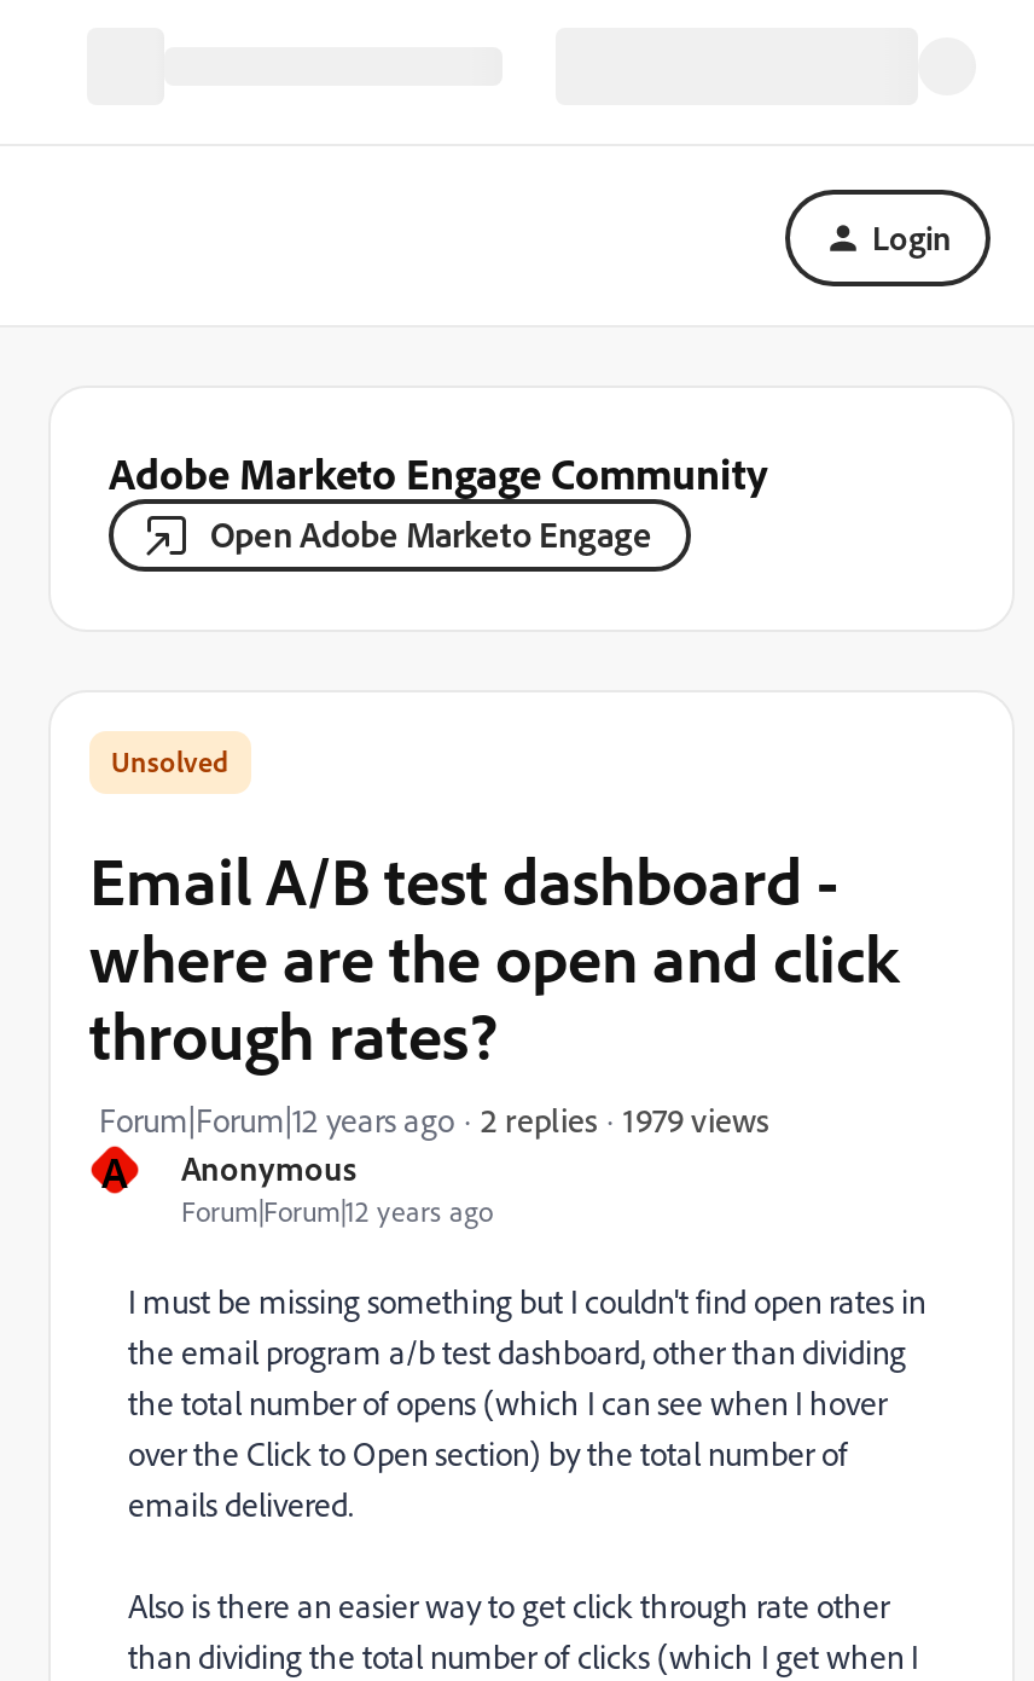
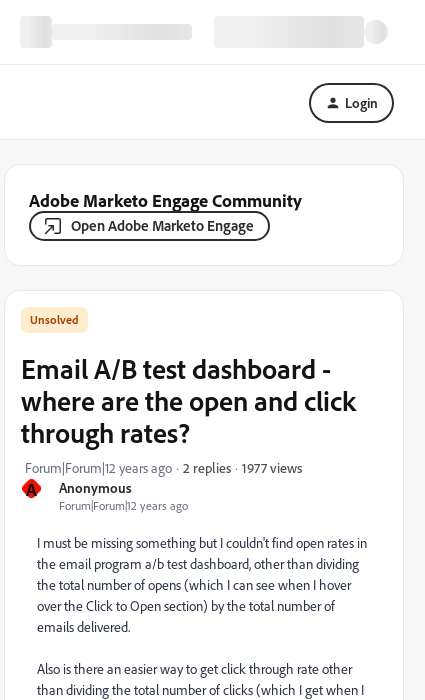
[623,1097,768,1138] 1979 views -> [242,458,302,475] 1977 views

